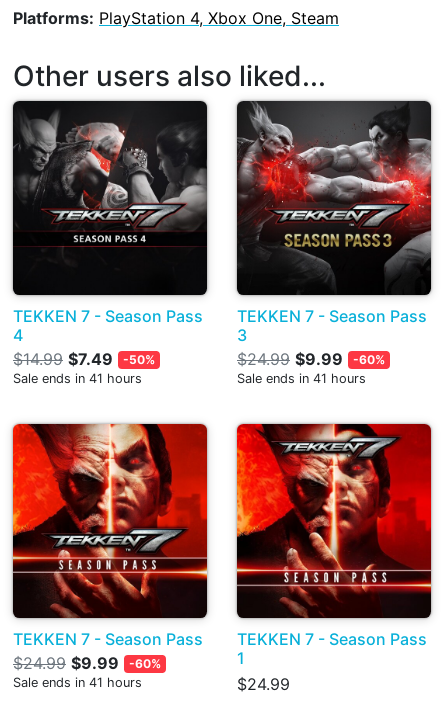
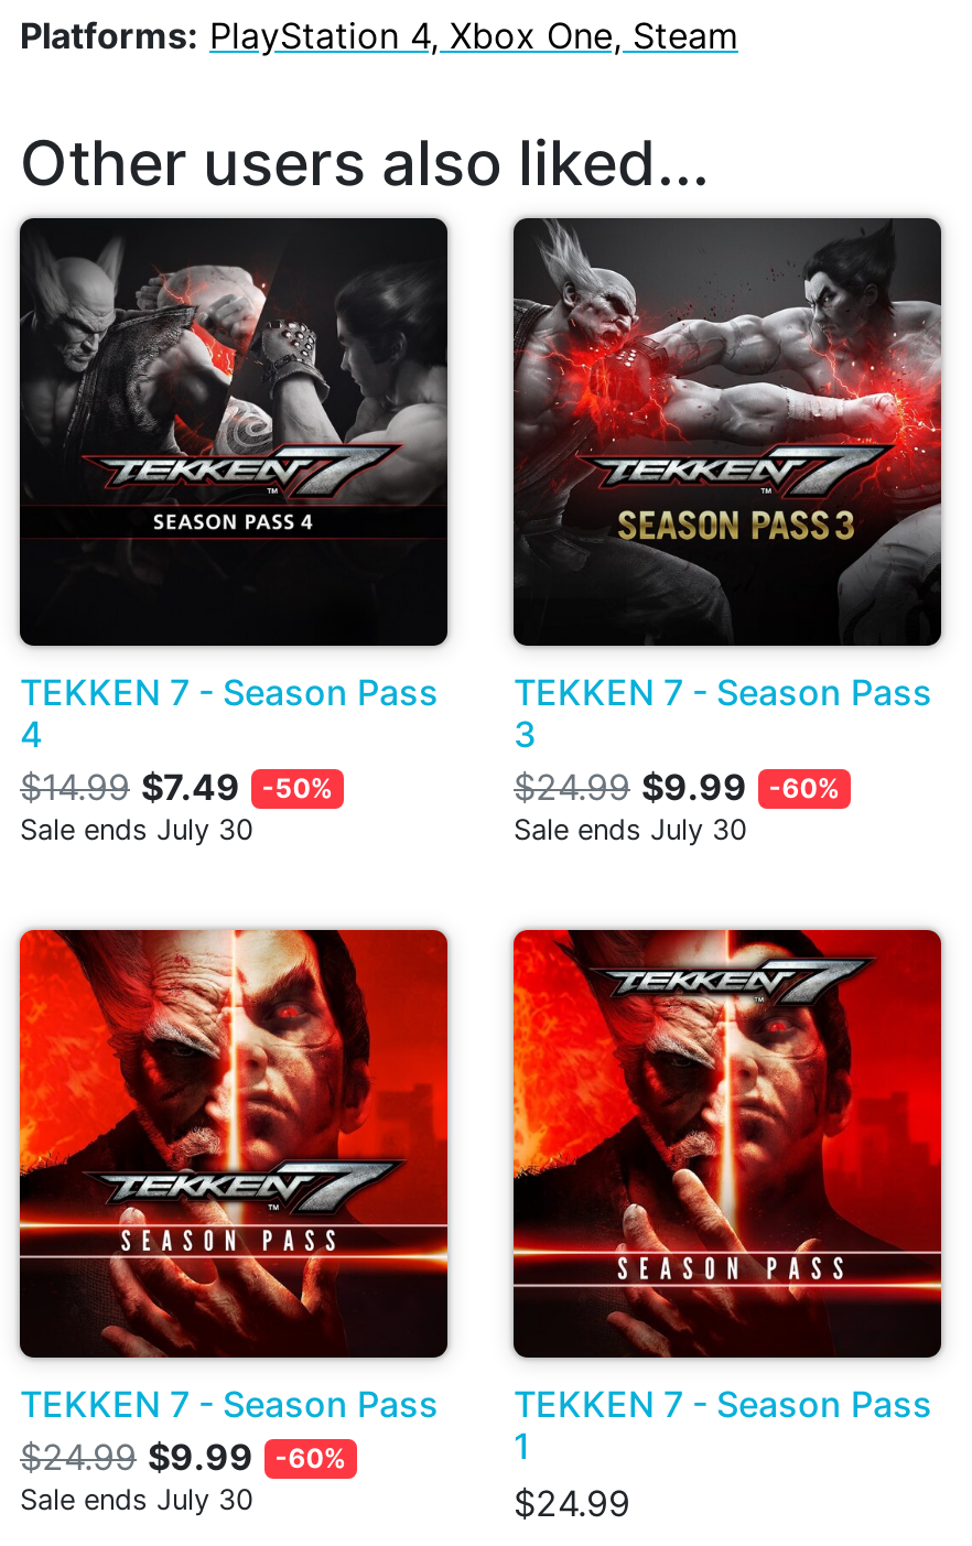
[13,370,142,385] Sale ends in 41 hours -> [20,812,253,845] Sale ends July 30
[237,370,366,385] Sale ends in 41 hours -> [514,812,747,845] Sale ends July 30
[13,674,142,689] Sale ends in 41 hours -> [20,1482,253,1515] Sale ends July 30

